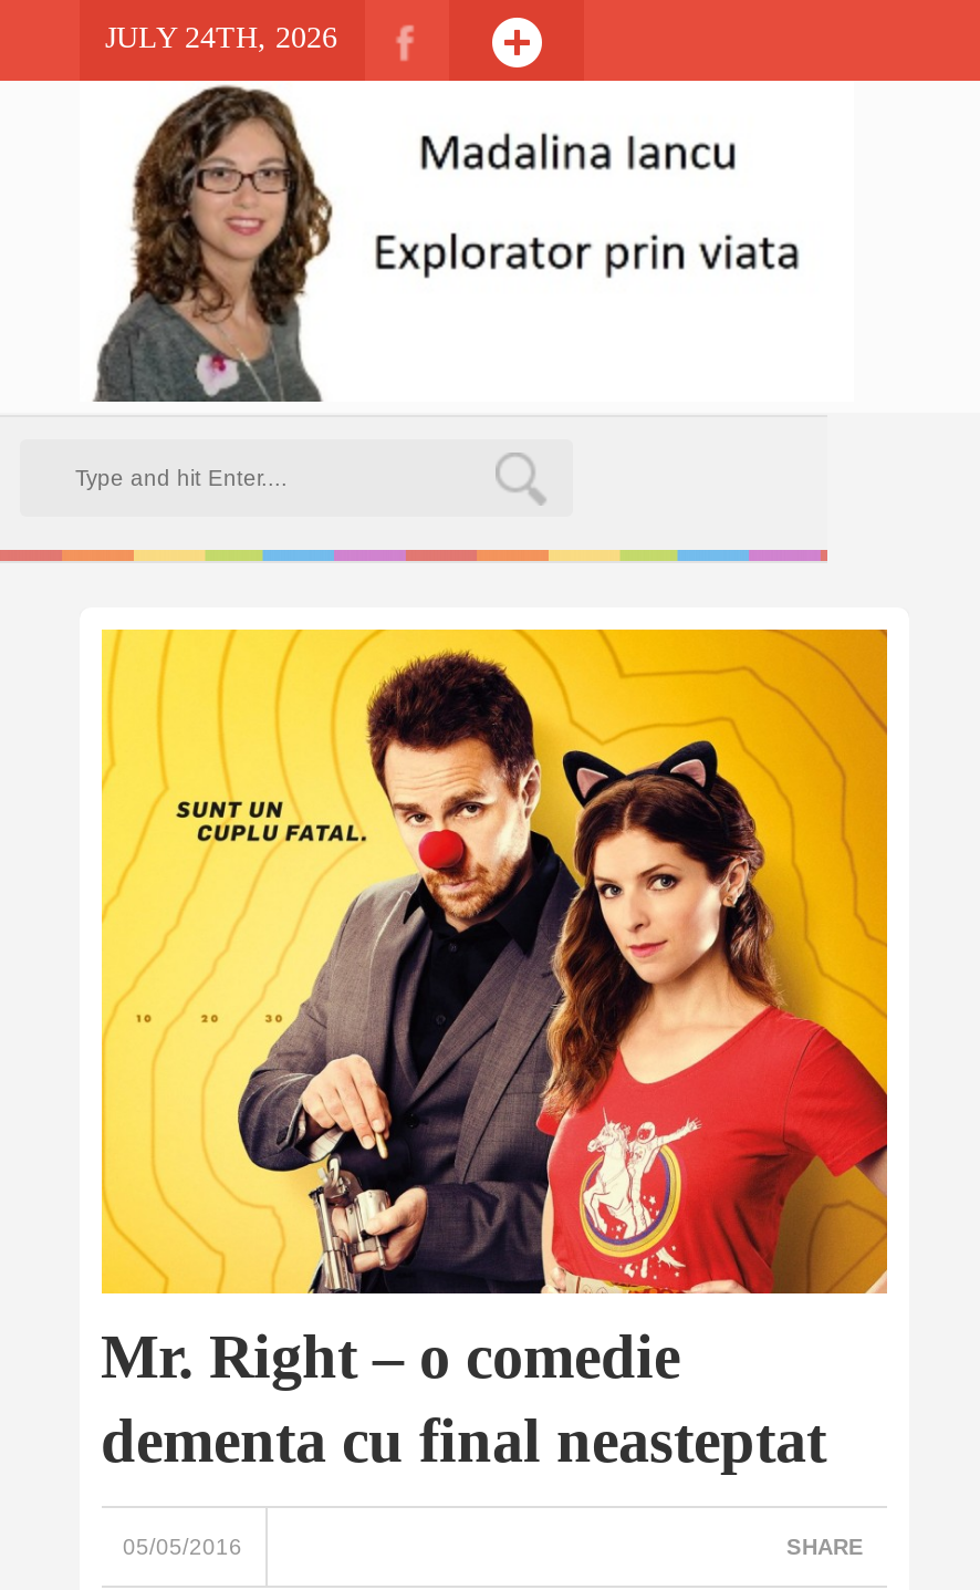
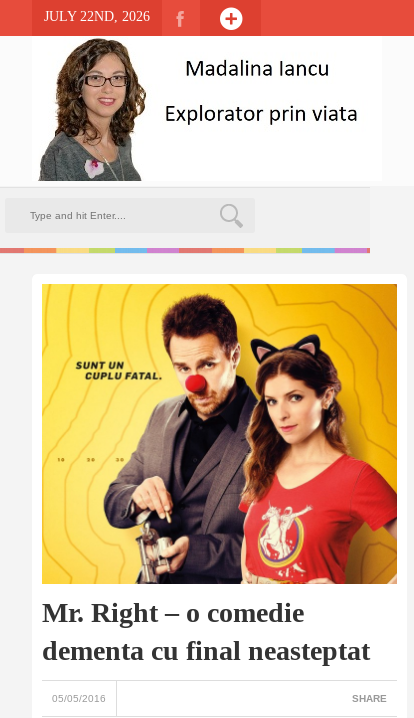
[105,21,337,54] JULY 24TH, 2026 -> [43,9,149,24] JULY 22ND, 2026

